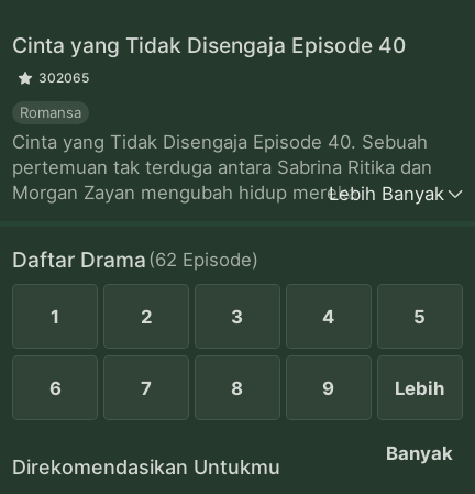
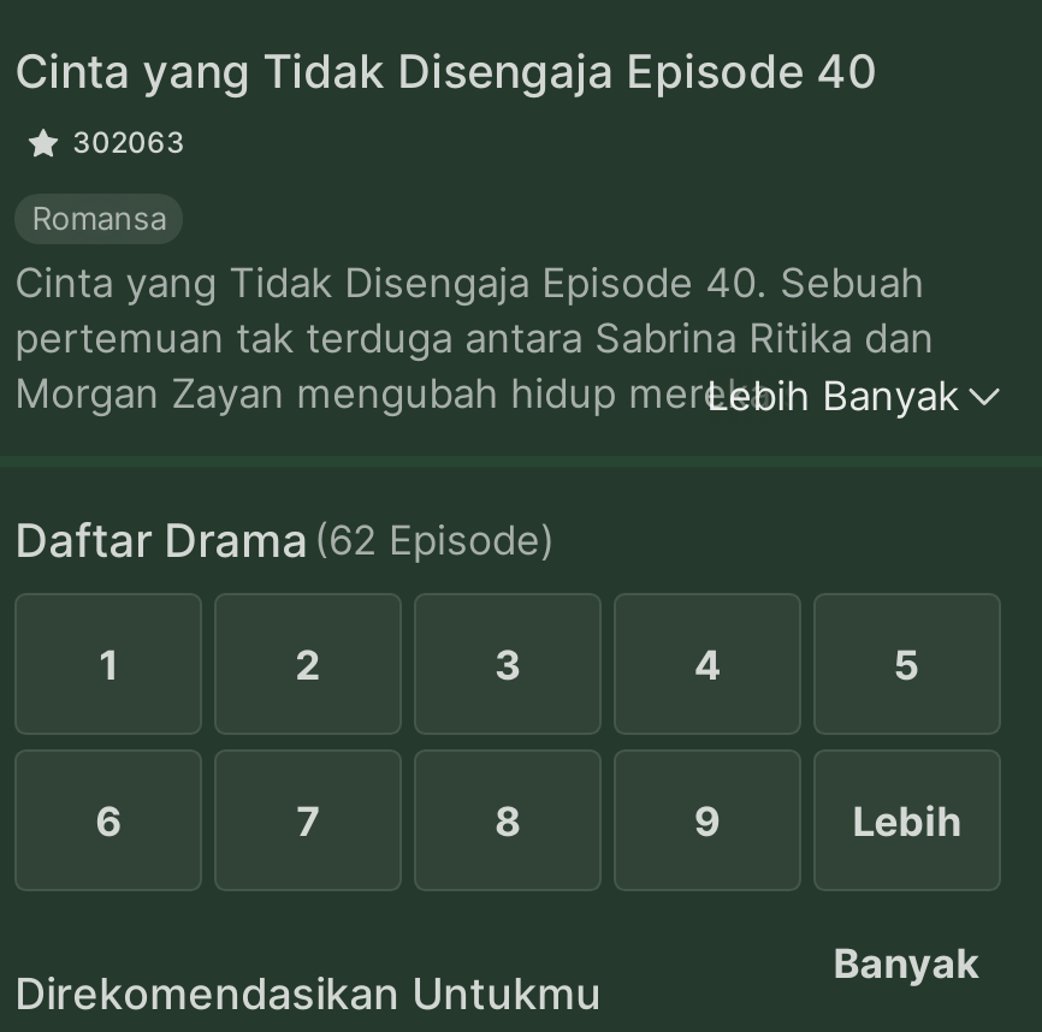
[38,70,89,86] 302065 -> [72,125,185,161] 302063

